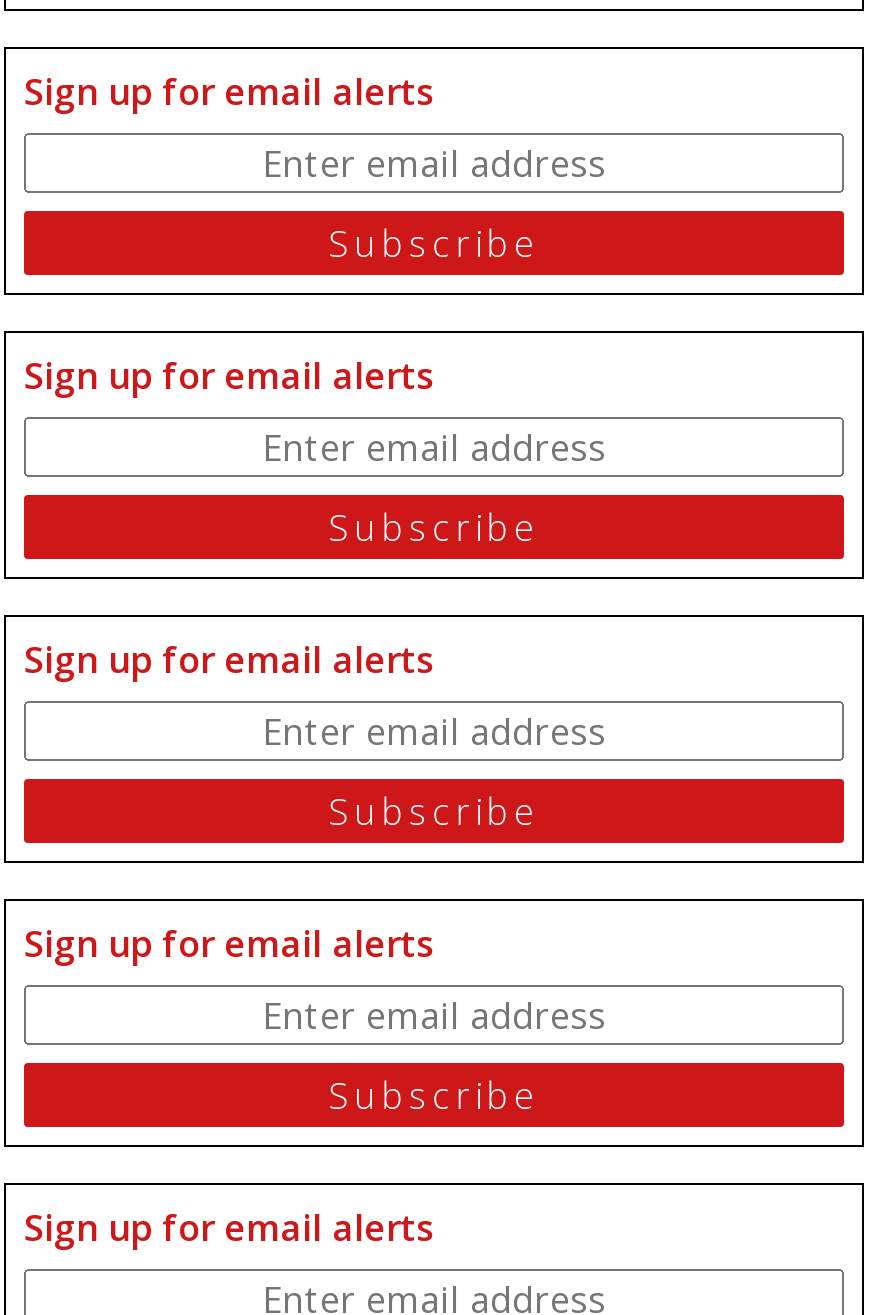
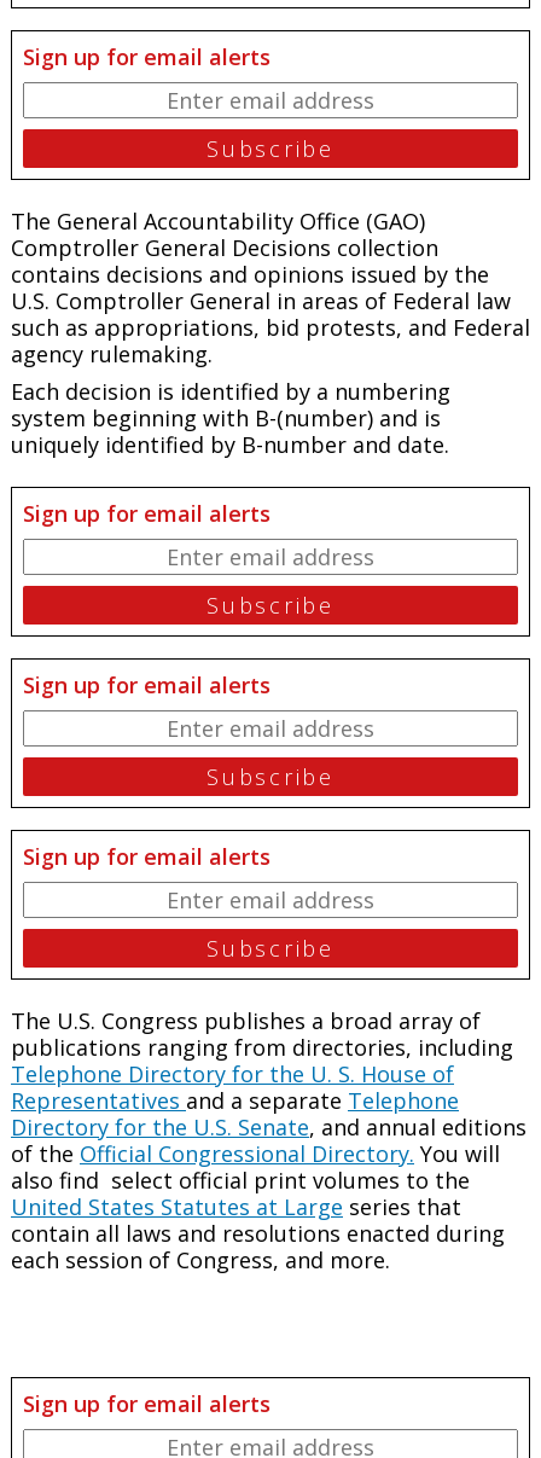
none -> [11,206,530,459] The General Accountability Office (GAO) | Comptroller General Decisions collection | contains decisions and opinions issued by the | U.S. Comptroller General in areas of Federal law | such as appropriations, bid protests, and Federal | agency rulemaking. | Each decision is identified by a numbering | system beginning with B-(number) and is | uniquely identified by B-number and date.
none -> [11,1006,527,1274] The U.S. Congress publishes a broad array of | publications ranging from directories, including | Telephone Directory for the U. S. House of | Representativesand a separateTelephone | Directory for the U.S. Senate, and annual editions | of theOfficial Congressional Directory. You will | also find select official print volumes to the | United States Statutes at Large series that | contain all laws and resolutions enacted during | each session of Congress, and more.

